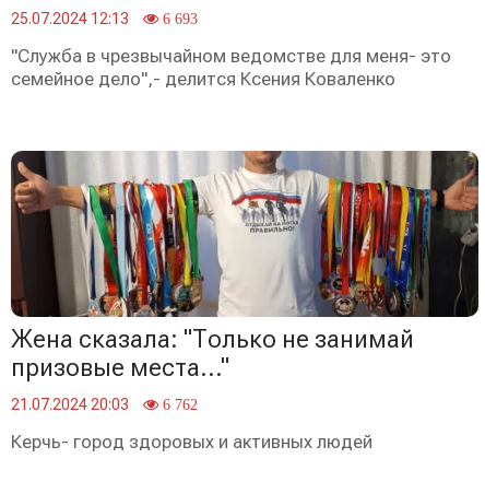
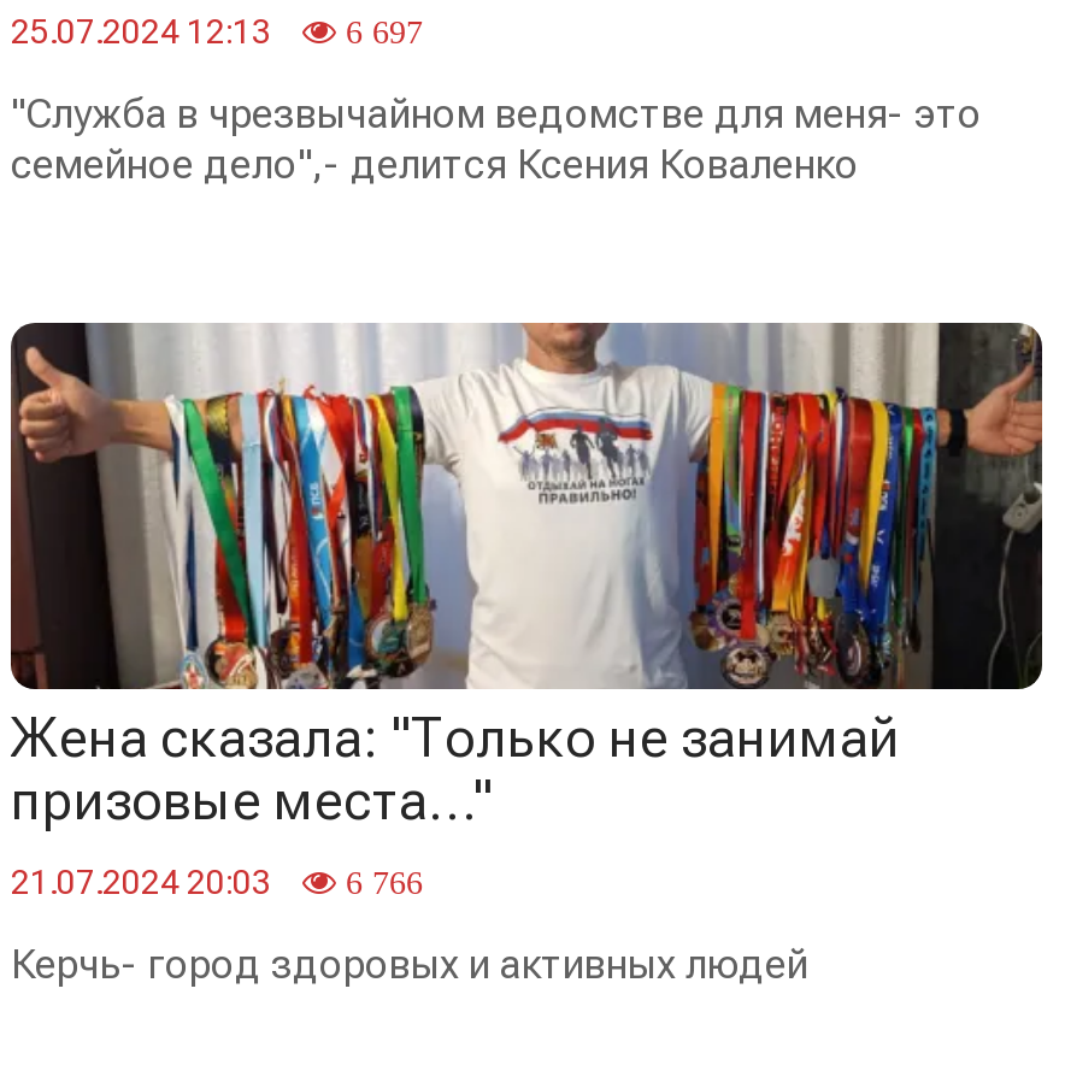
[11,10,198,27] 25.07.2024 12:13 6 693 -> [11,13,423,51] 25.07.2024 12:13 6 697
[11,395,198,413] 21.07.2024 20:03 6 762 -> [11,863,423,902] 21.07.2024 20:03 6 766

